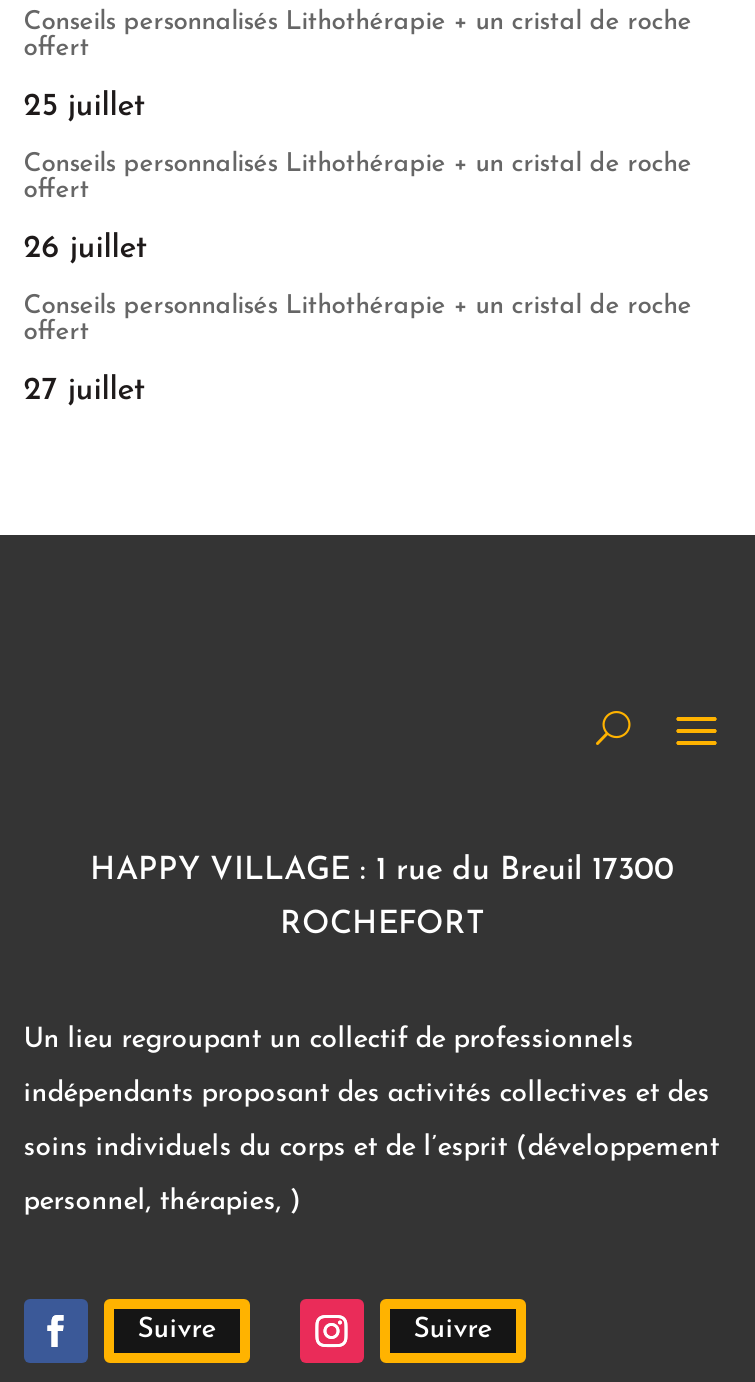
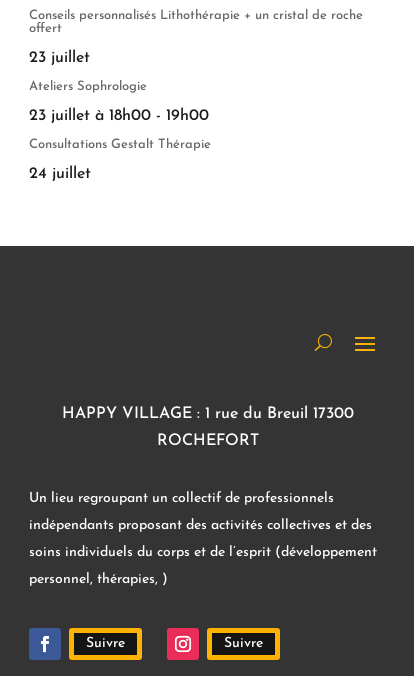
[24,91,146,123] 25 juillet -> [29,50,90,66] 23 juillet
[24,151,692,203] Conseils personnalisés Lithothérapie + un cristal de roche | offert -> [29,80,147,93] Ateliers Sophrologie
[24,233,148,265] 26 juillet -> [29,108,209,124] 23 juillet à 18h00 - 19h00
[24,293,692,345] Conseils personnalisés Lithothérapie + un cristal de roche | offert -> [29,138,211,151] Consultations Gestalt Thérapie
[24,375,146,407] 27 juillet -> [29,166,91,182] 24 juillet

